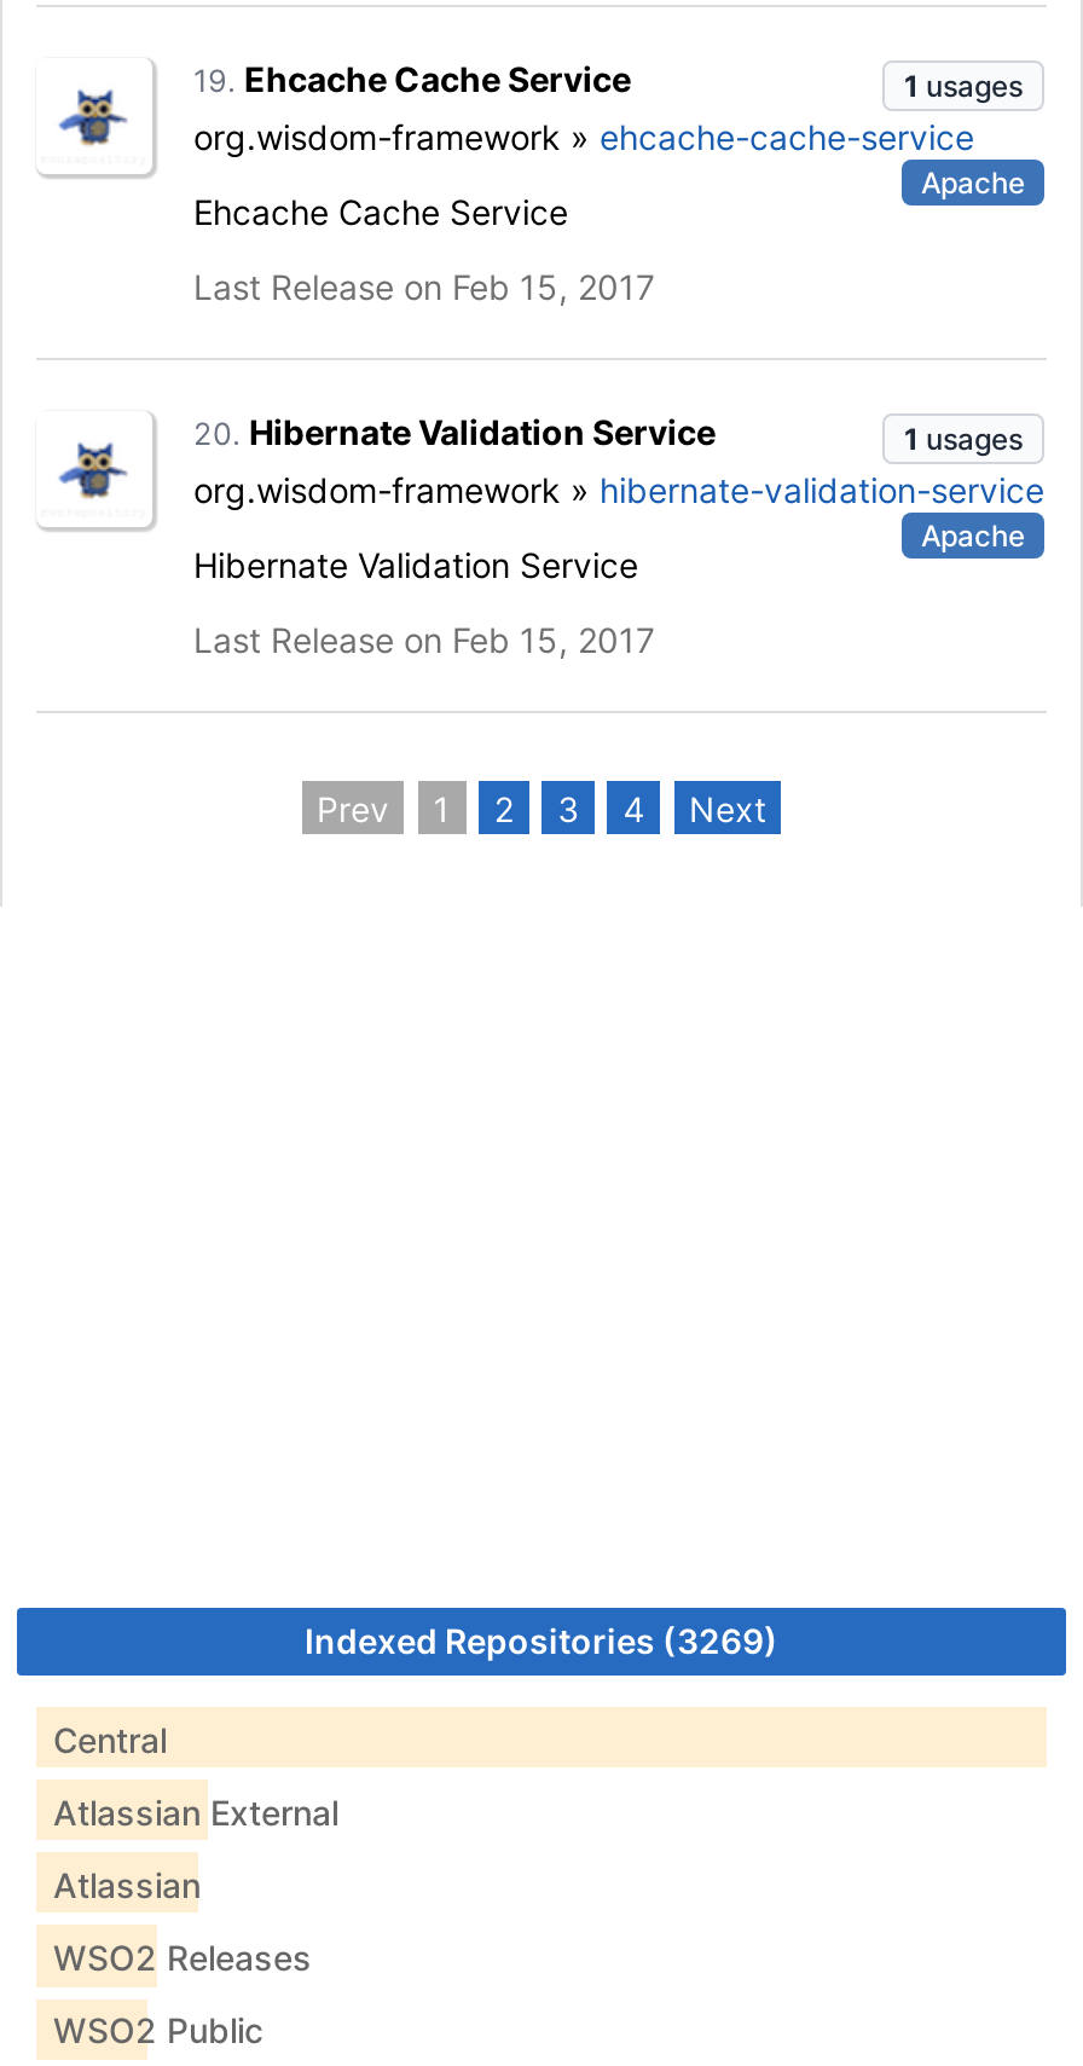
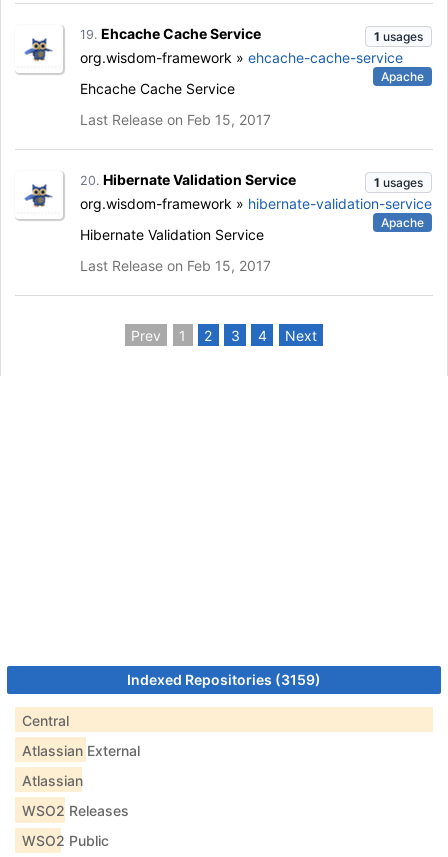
[305,1620,778,1661] Indexed Repositories (3269) -> [127,671,321,688] Indexed Repositories (3159)

